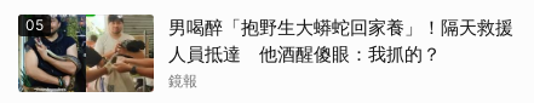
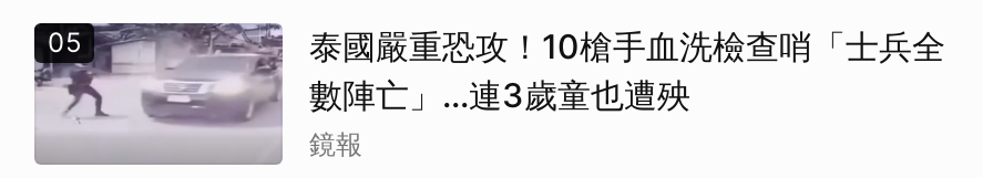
[18,13,513,92] [image] | 男喝醉「抱野生大蟒蛇回家養」！隔天救援 | 人員抵達 他酒醒傻眼：我抓的？ -> [34,21,945,165] [image] | 泰國嚴重恐攻！10槍手血洗檢查哨「士兵全 | 數陣亡」...連3歲童也遭殃

